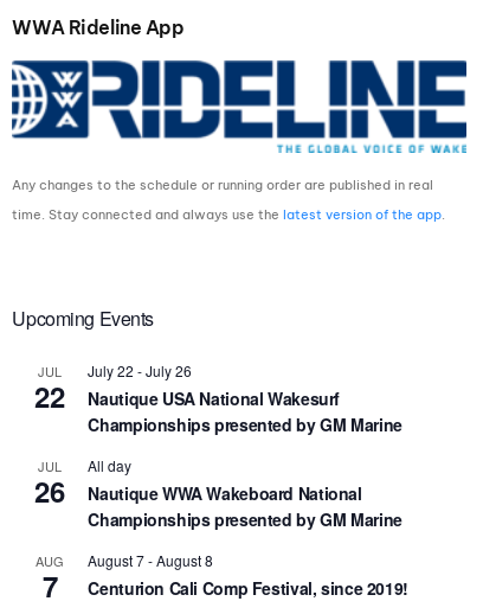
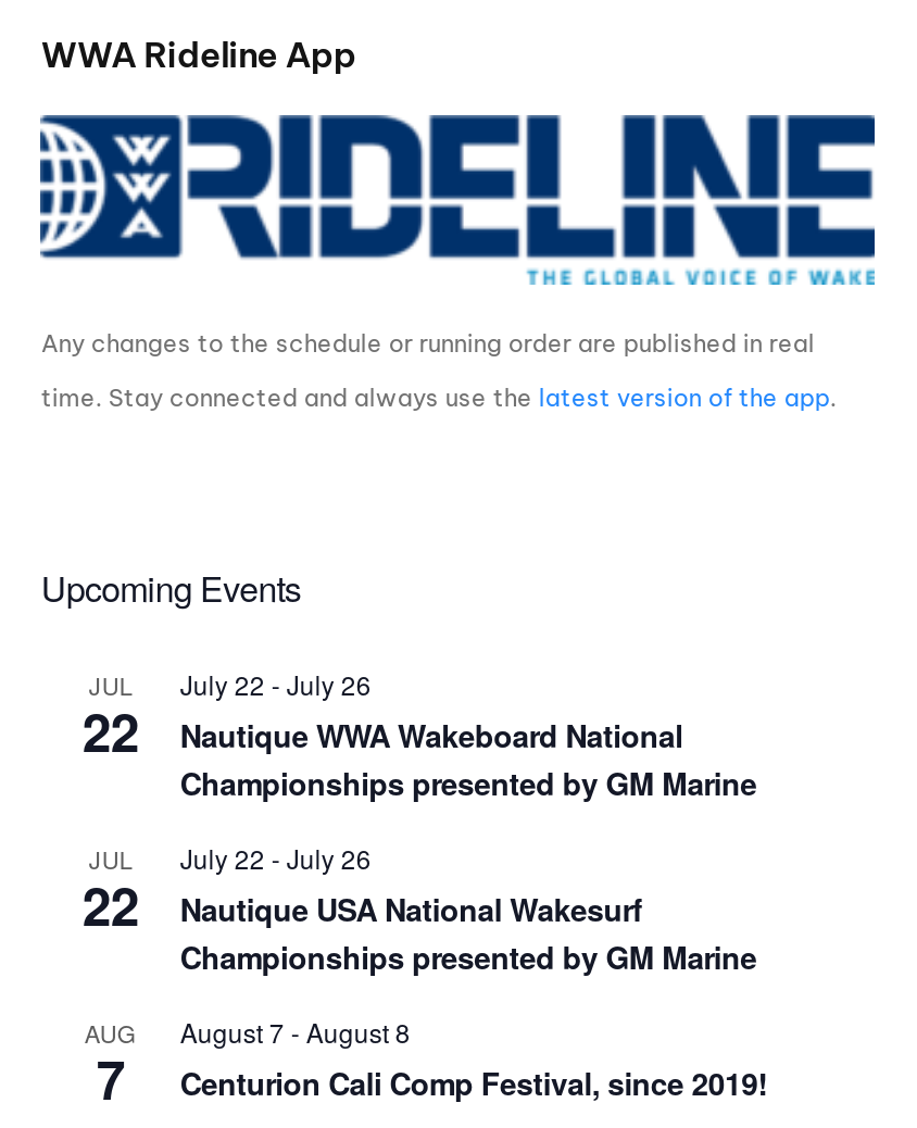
moved [88,387,340,410] -> [180,887,642,931]: Nautique USA National Wakesurf
[88,456,132,476] All day -> [180,840,371,877] July 22 - July 26
[35,471,66,511] 26 -> [82,868,139,942] 22
moved [88,482,362,505] -> [180,714,683,757]: Nautique WWA Wakeboard National

